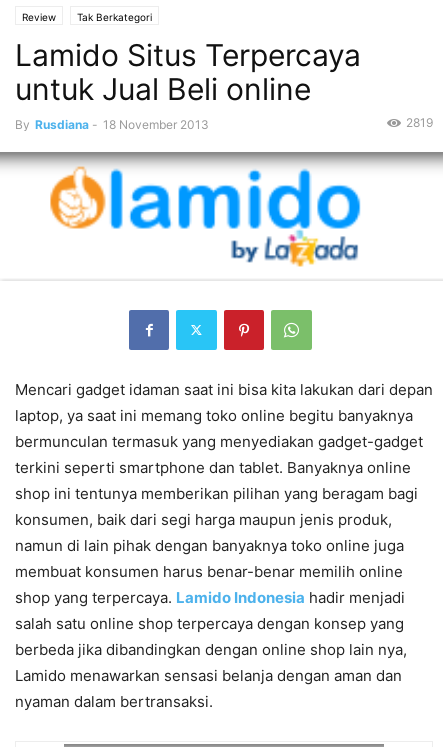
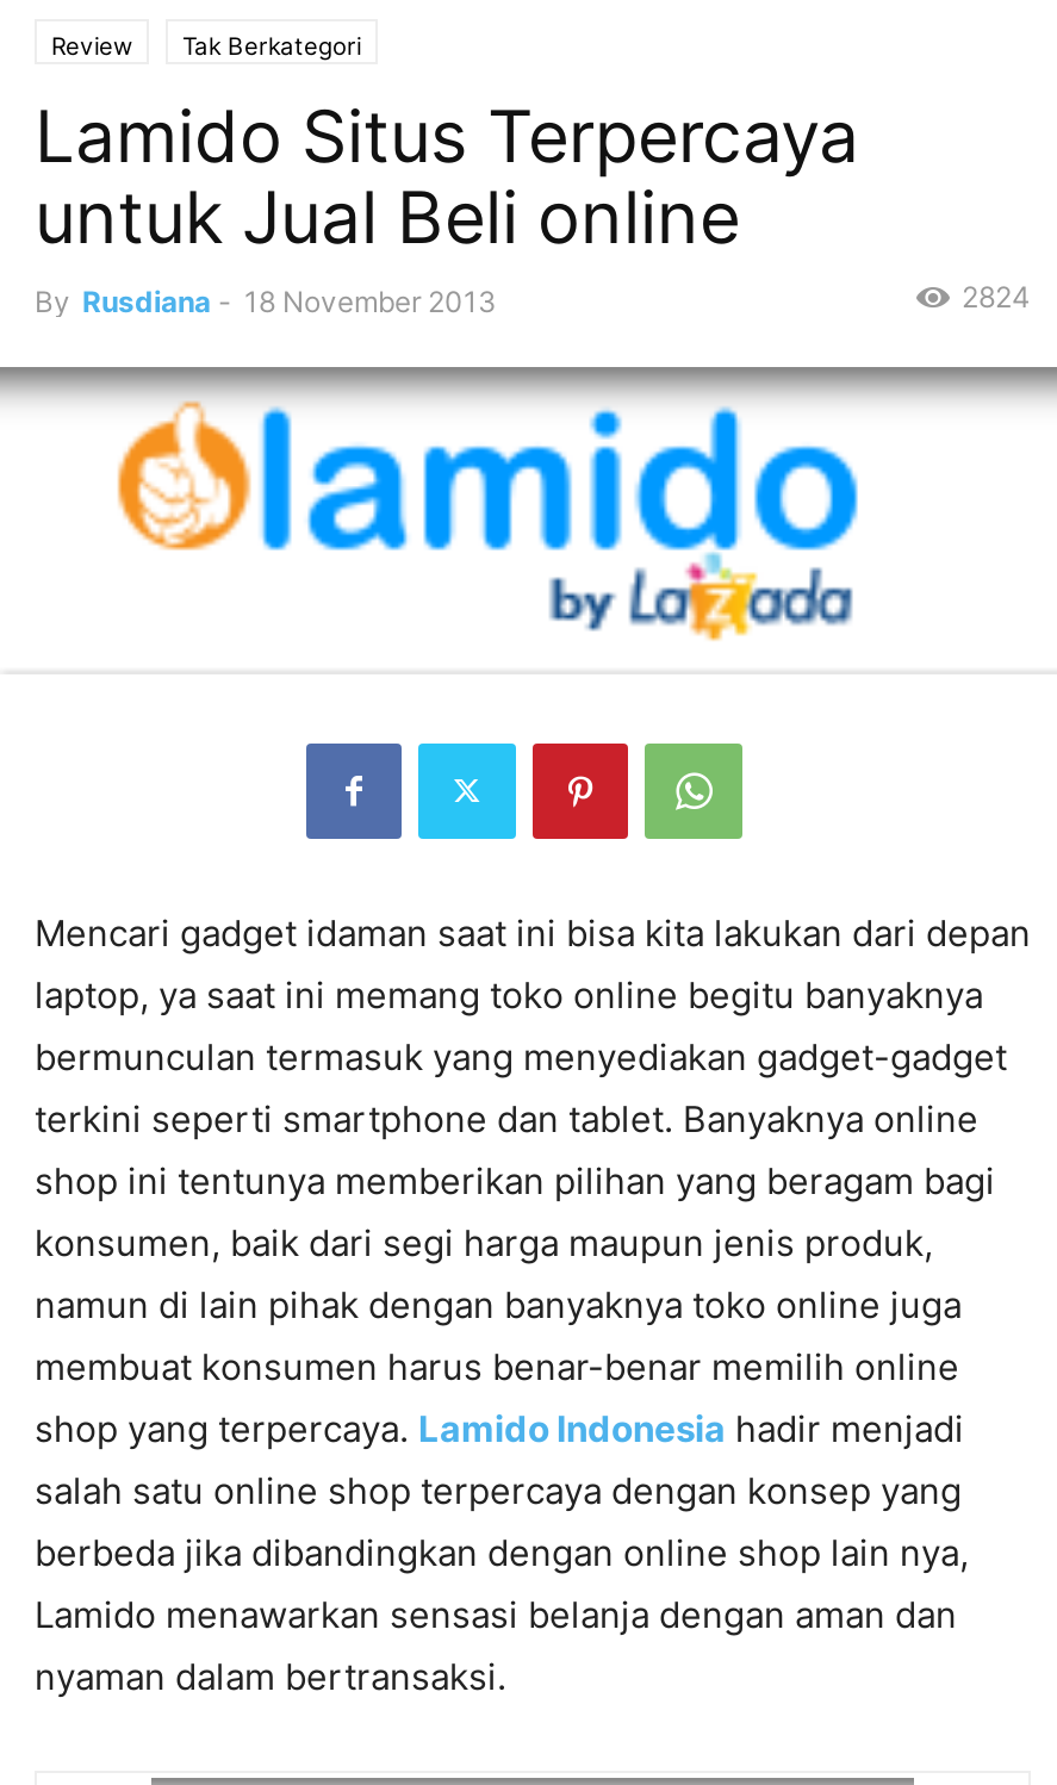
[406,115,433,130] 2819 -> [962,279,1031,315] 2824

